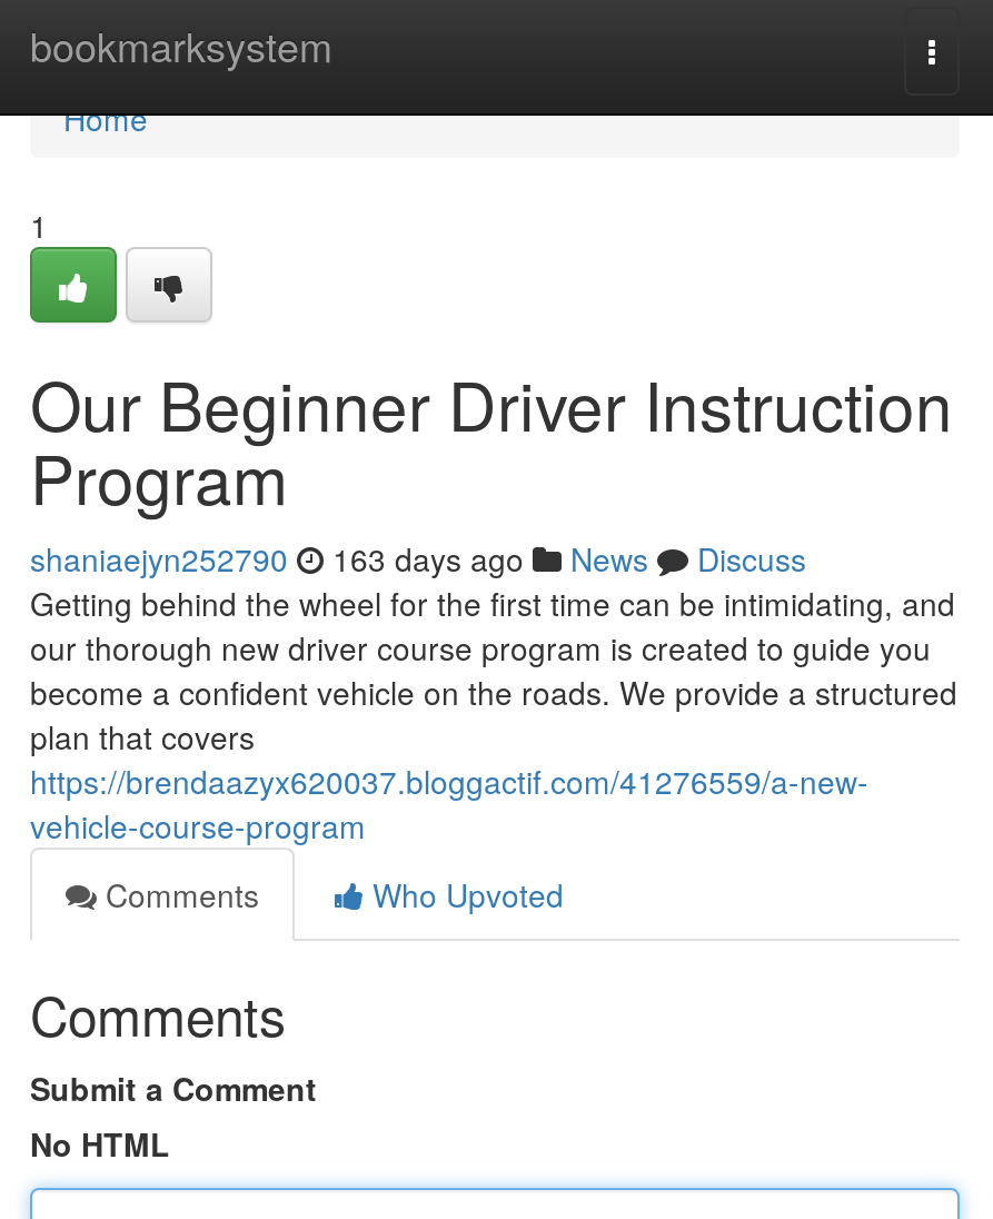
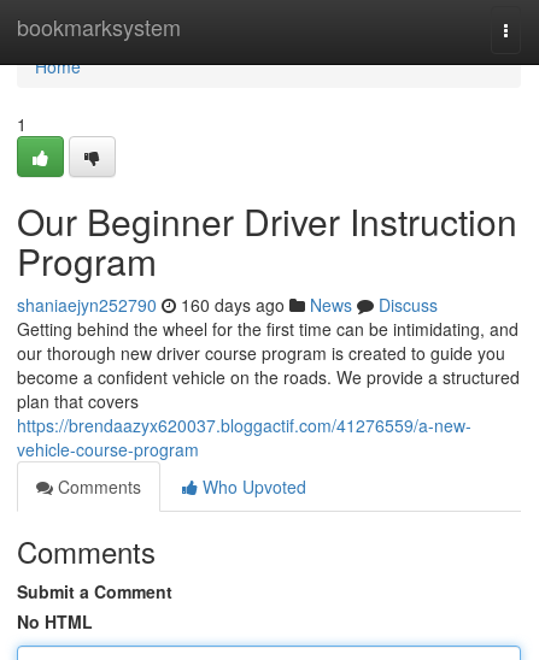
[30,536,806,581] shaniaejyn252790 163 days ago News Discuss -> [17,293,438,317] shaniaejyn252790 160 days ago News Discuss

